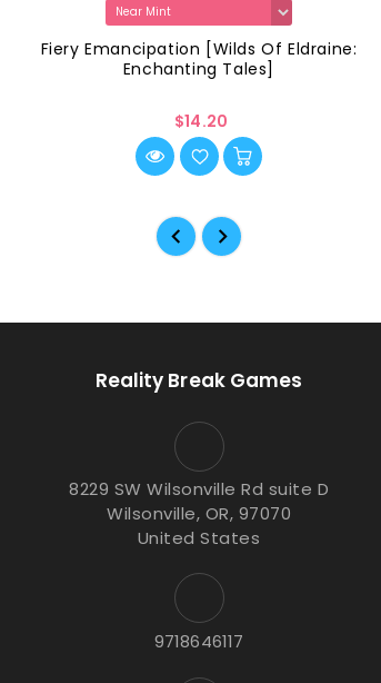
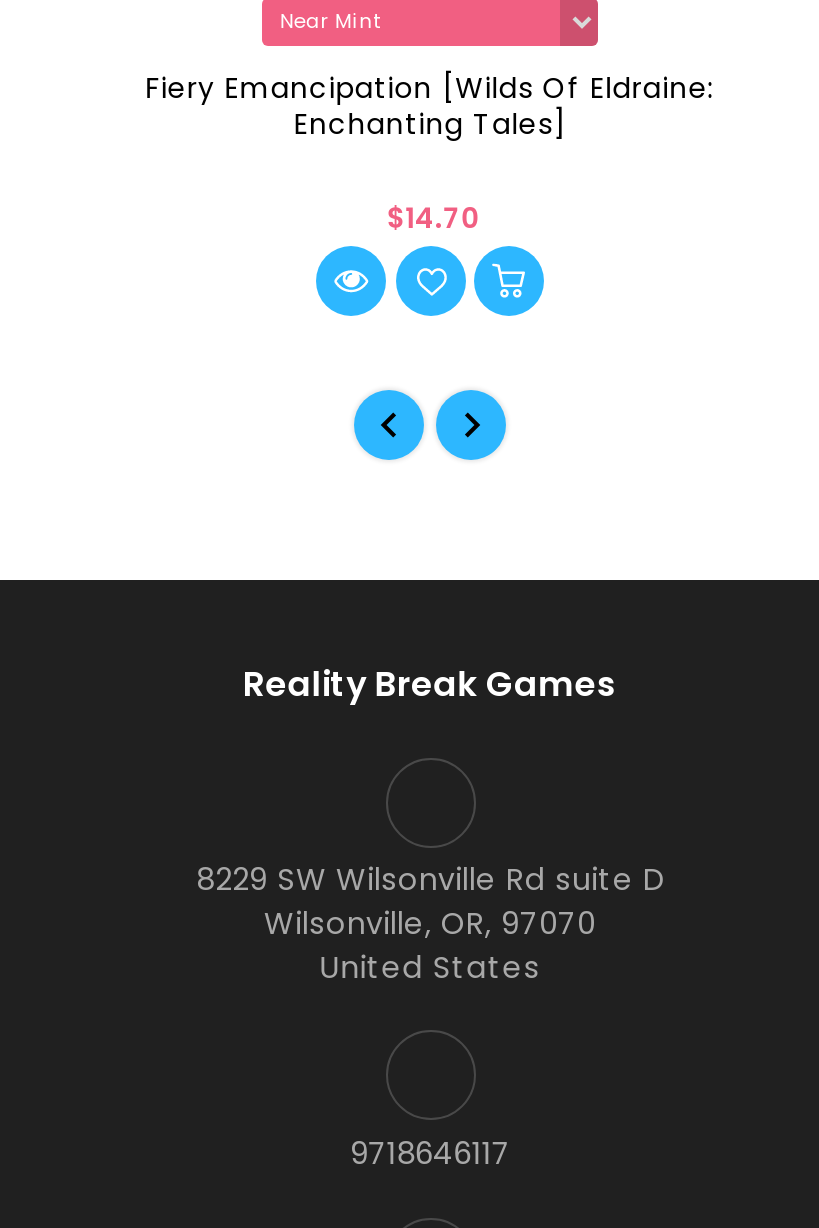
[175,110,228,133] $14.20 -> [386,199,482,239] $14.70

